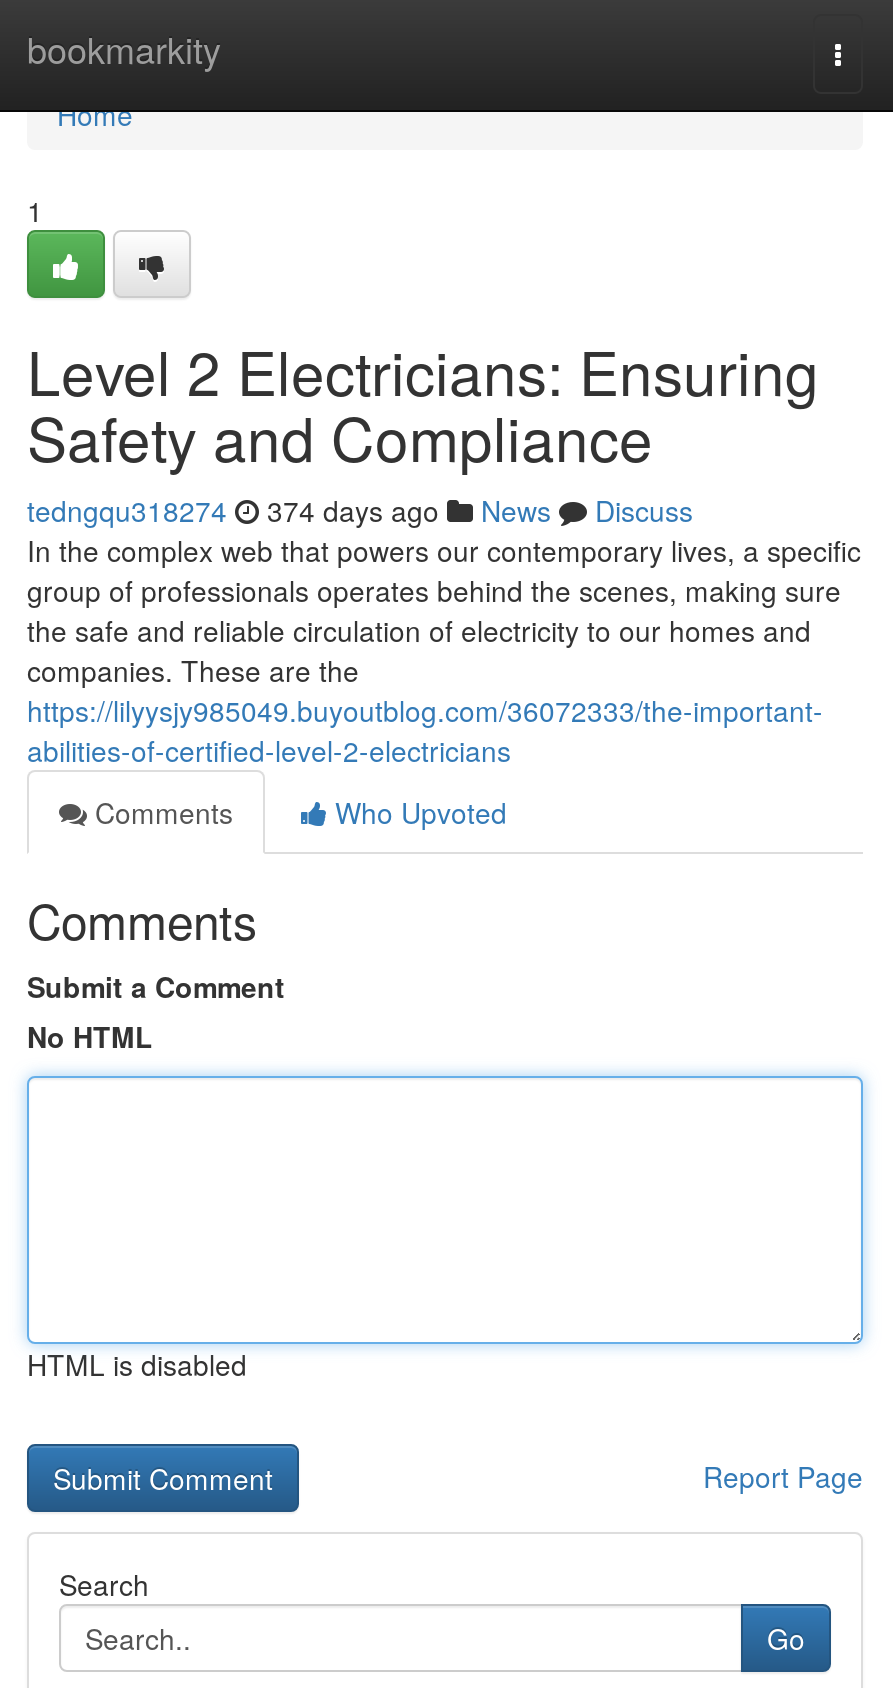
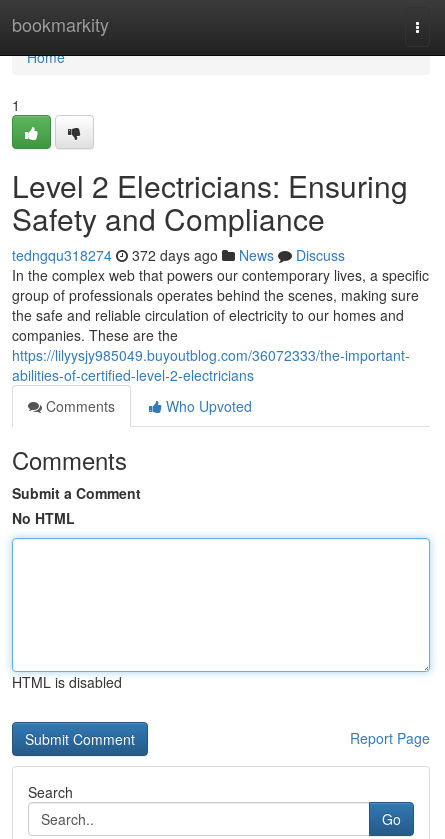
[27,490,693,530] tedngqu318274 374 days ago News Discuss -> [12,245,345,265] tedngqu318274 372 days ago News Discuss

